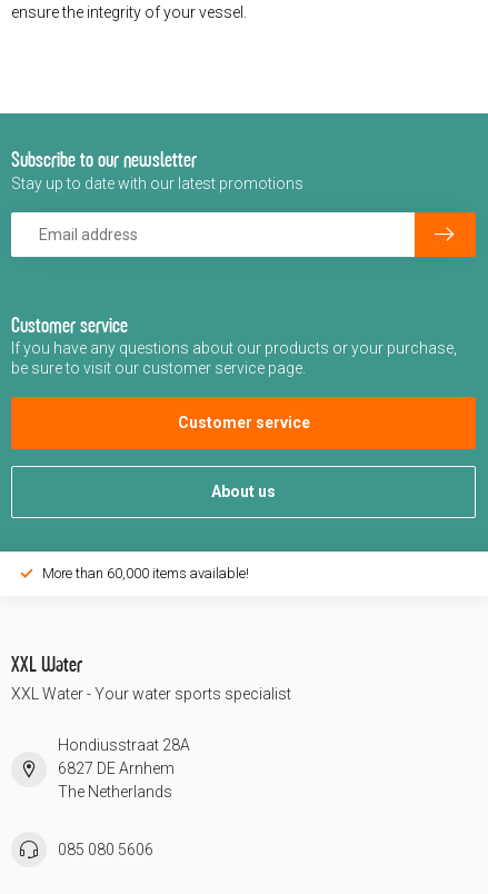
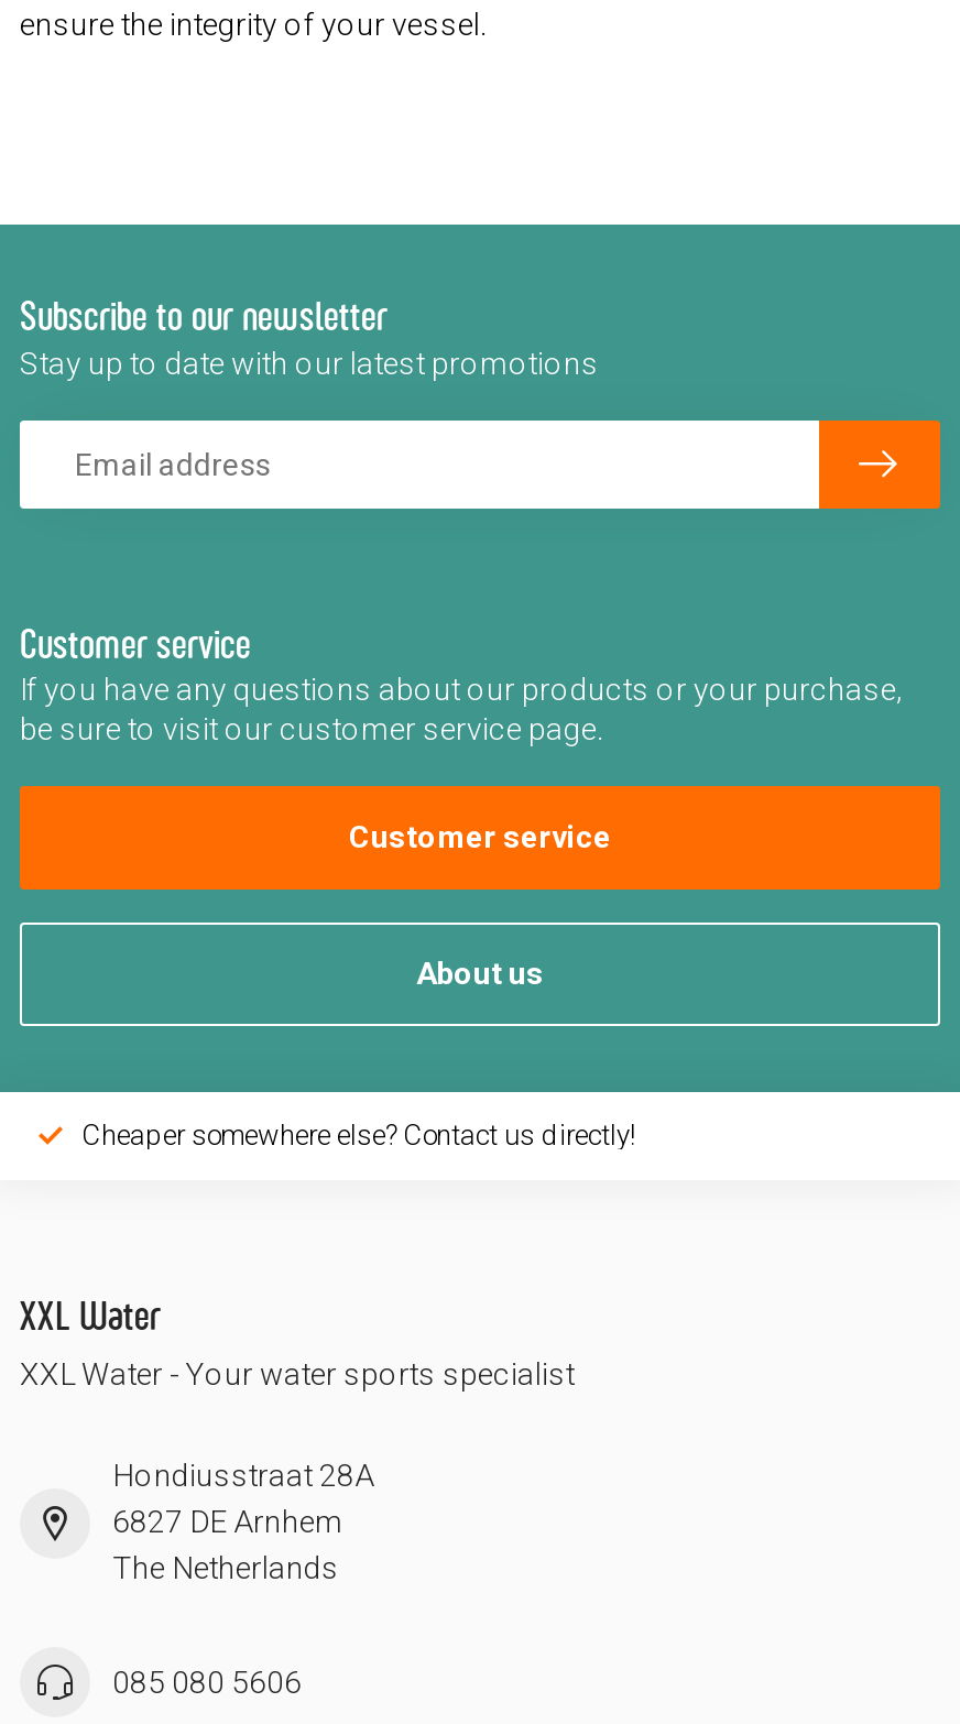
[42,565,249,582] More than 60,000 items available! -> [81,1119,636,1152] Cheaper somewhere else? Contact us directly!

